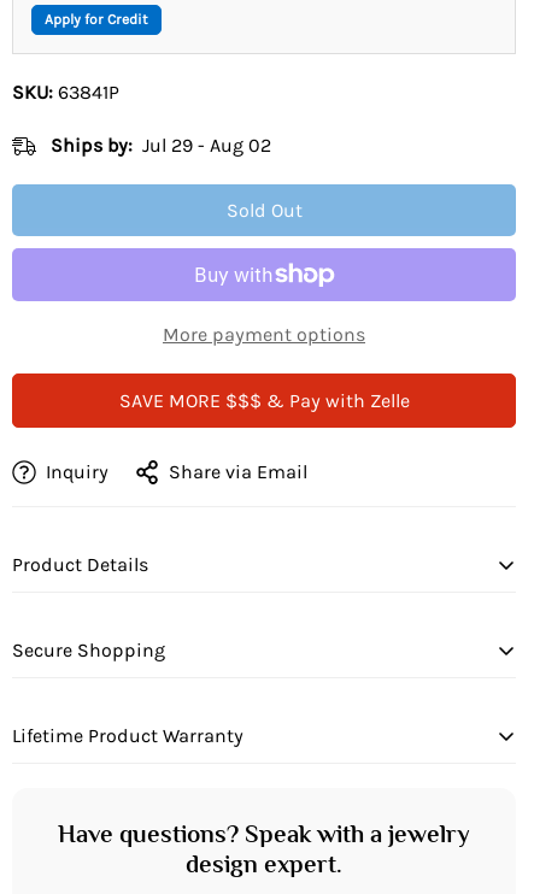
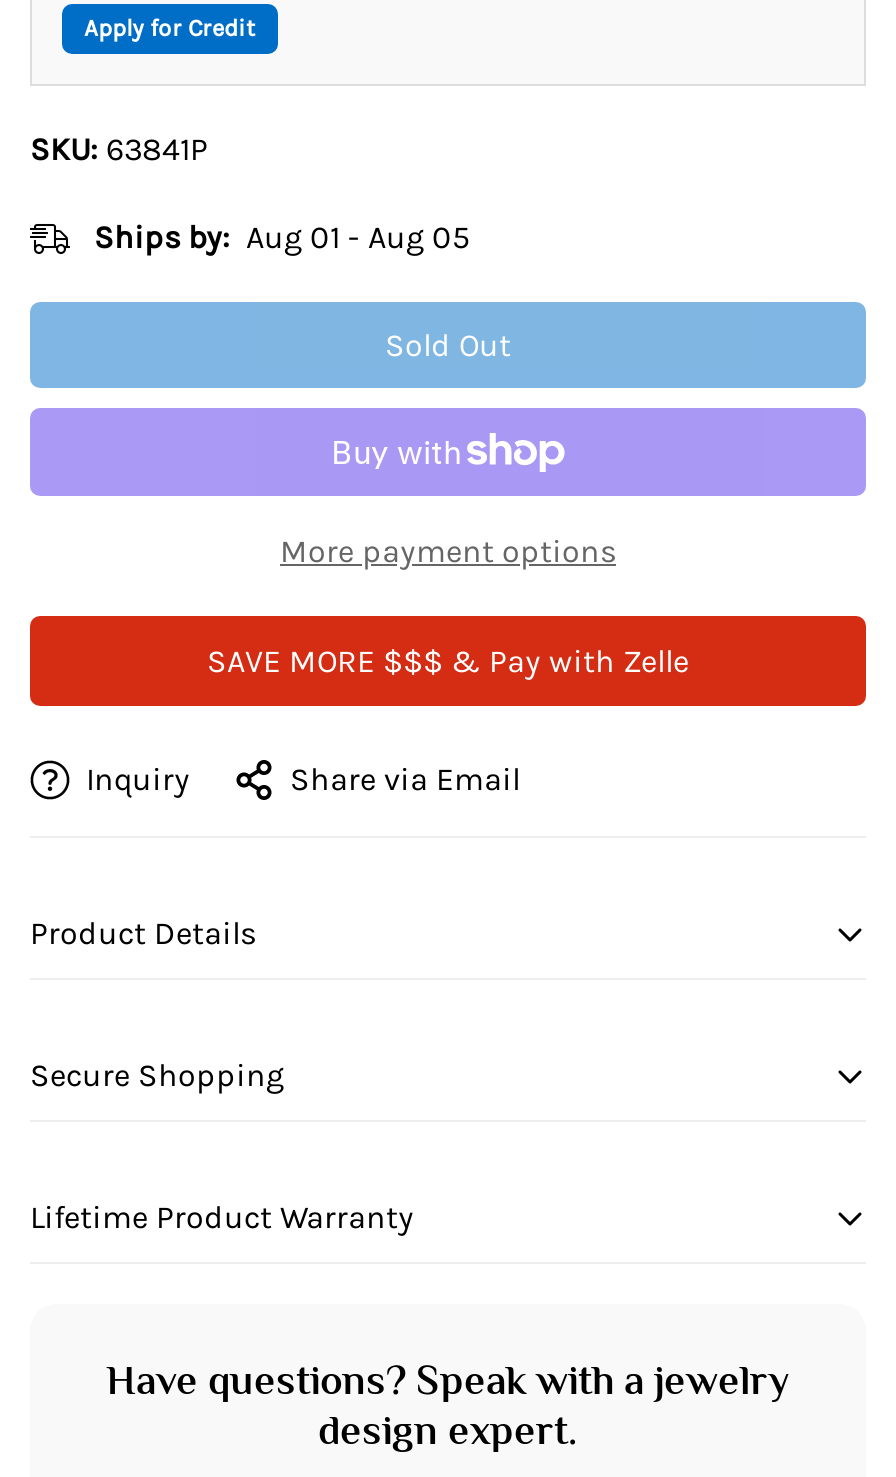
[51,134,271,157] Ships by: Jul 29 - Aug 02 -> [94,218,470,256] Ships by: Aug 01 - Aug 05

